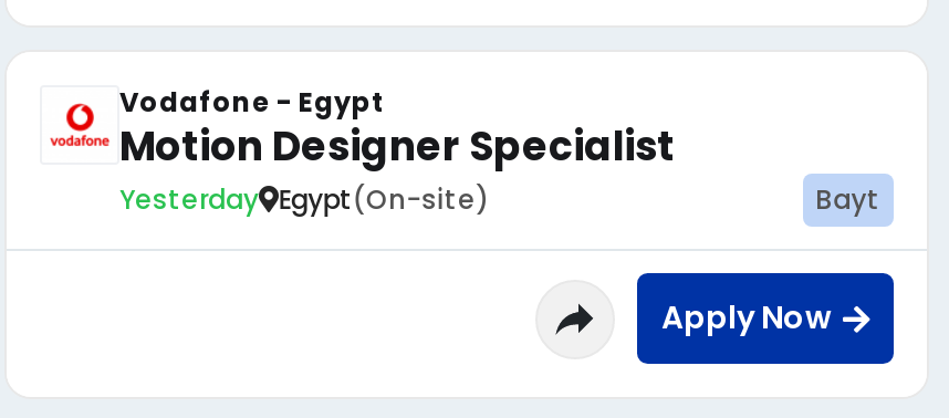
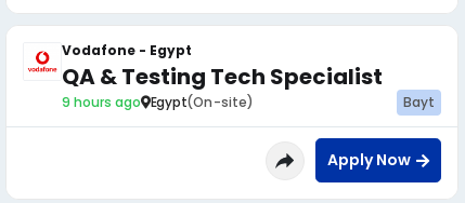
[119,118,675,218] Motion Designer Specialist | Yesterday Egypt(On-site) -> [62,62,383,111] QA & Testing Tech Specialist | 9 hours ago Egypt(On-site)

